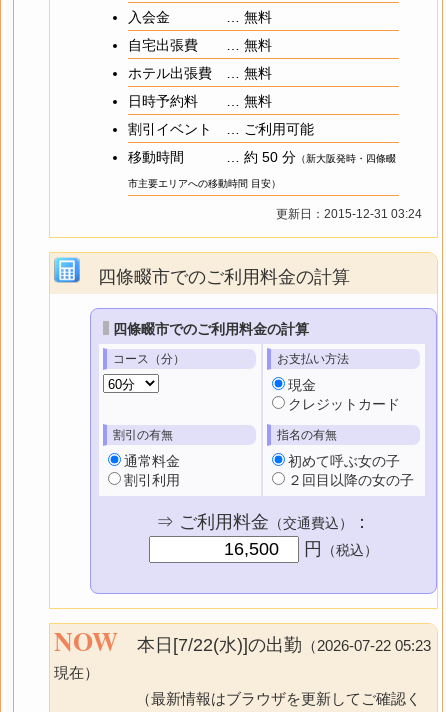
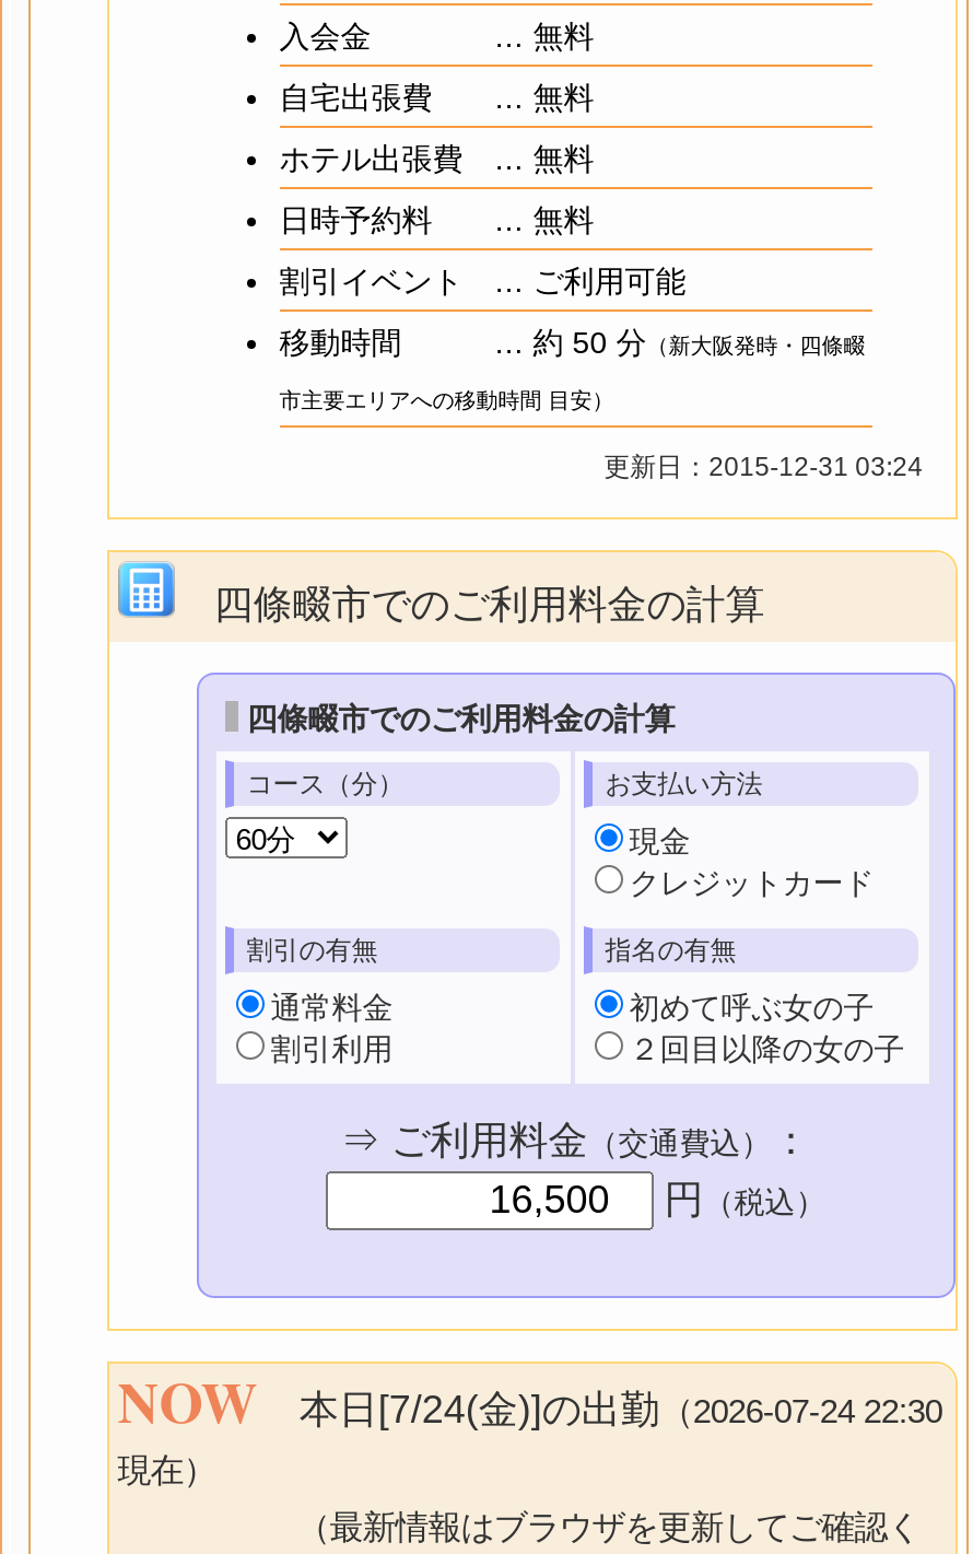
[137,635,431,655] 本日[7/22(水)]の出勤（2026-07-22 05:23 -> [299,1387,942,1431] 本日[7/24(金)]の出勤（2026-07-24 22:30

